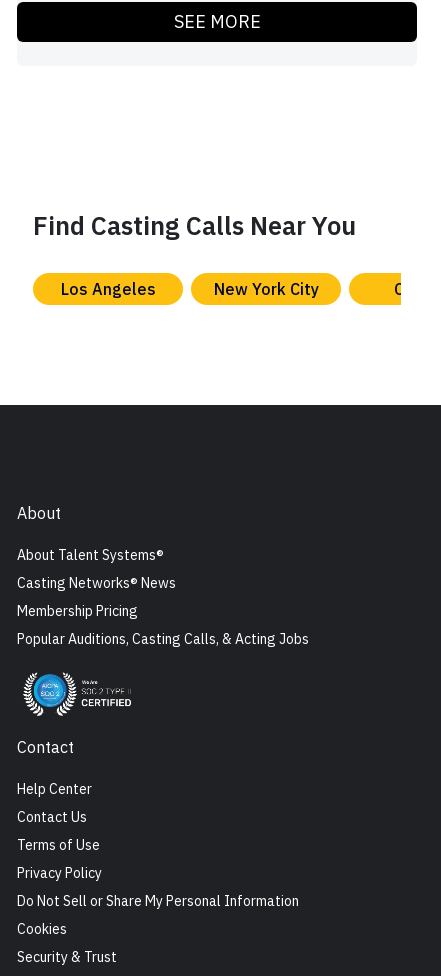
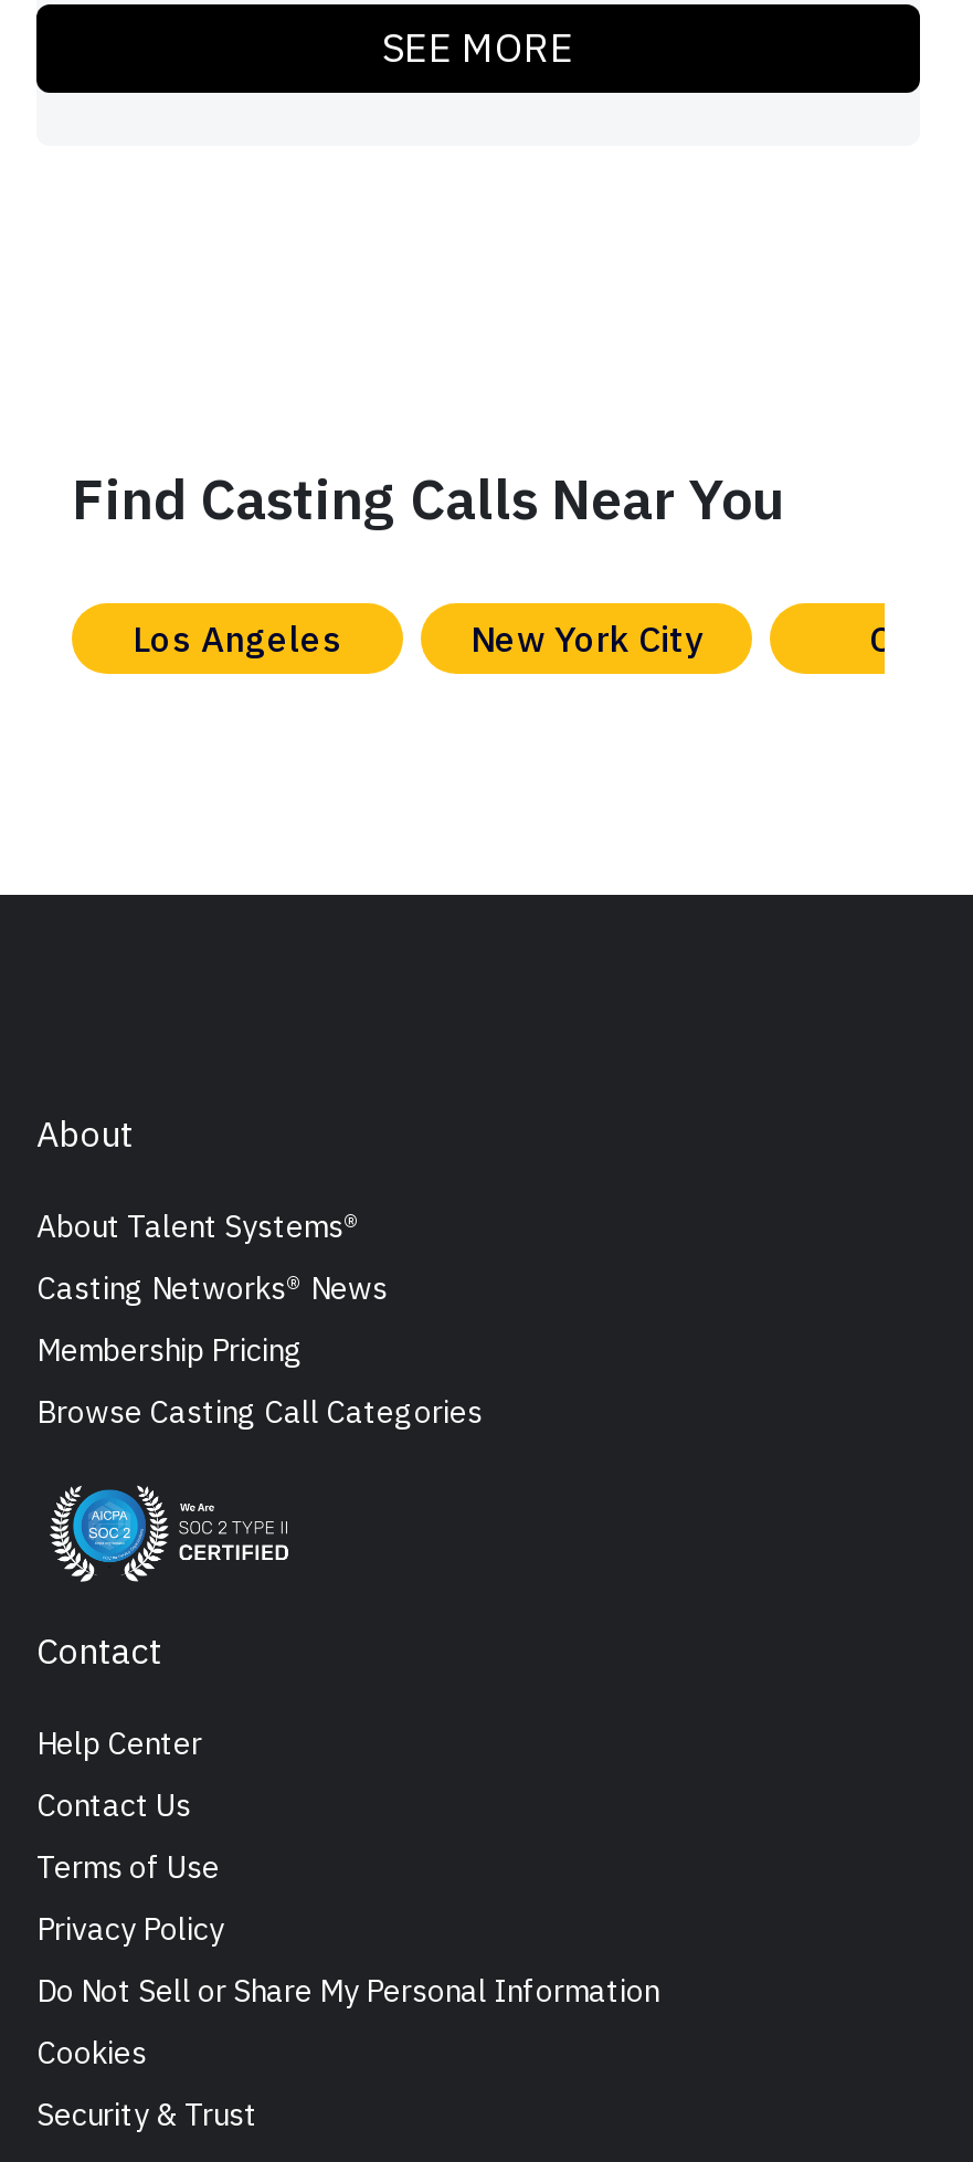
[17,630,309,648] Popular Auditions, Casting Calls, & Acting Jobs -> [36,1392,483,1432] Browse Casting Call Categories

